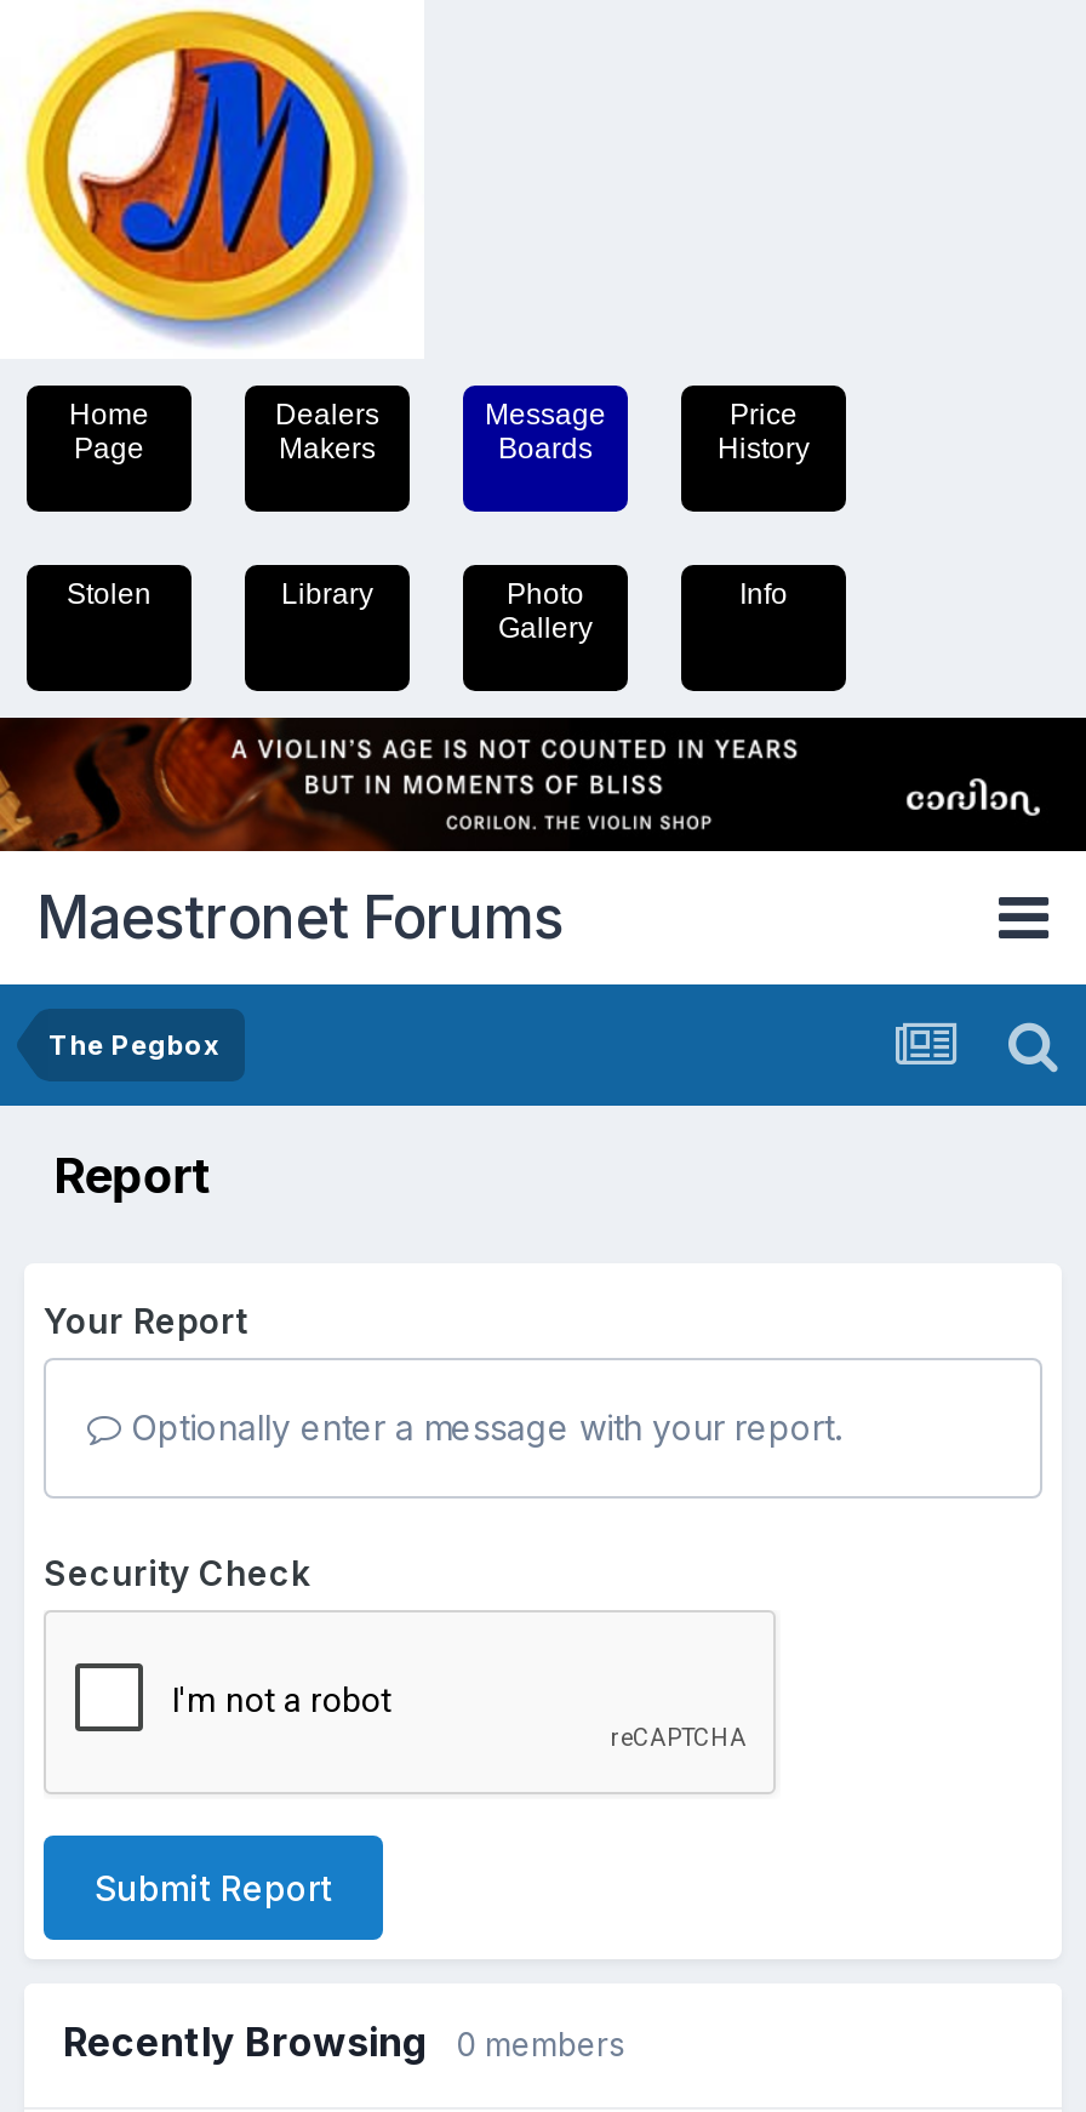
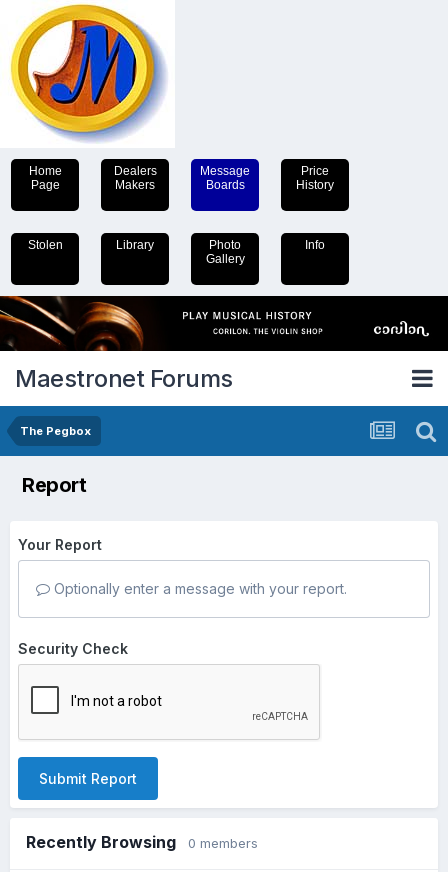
[7,715,800,854] [image] -> [3,295,328,352] [image]

